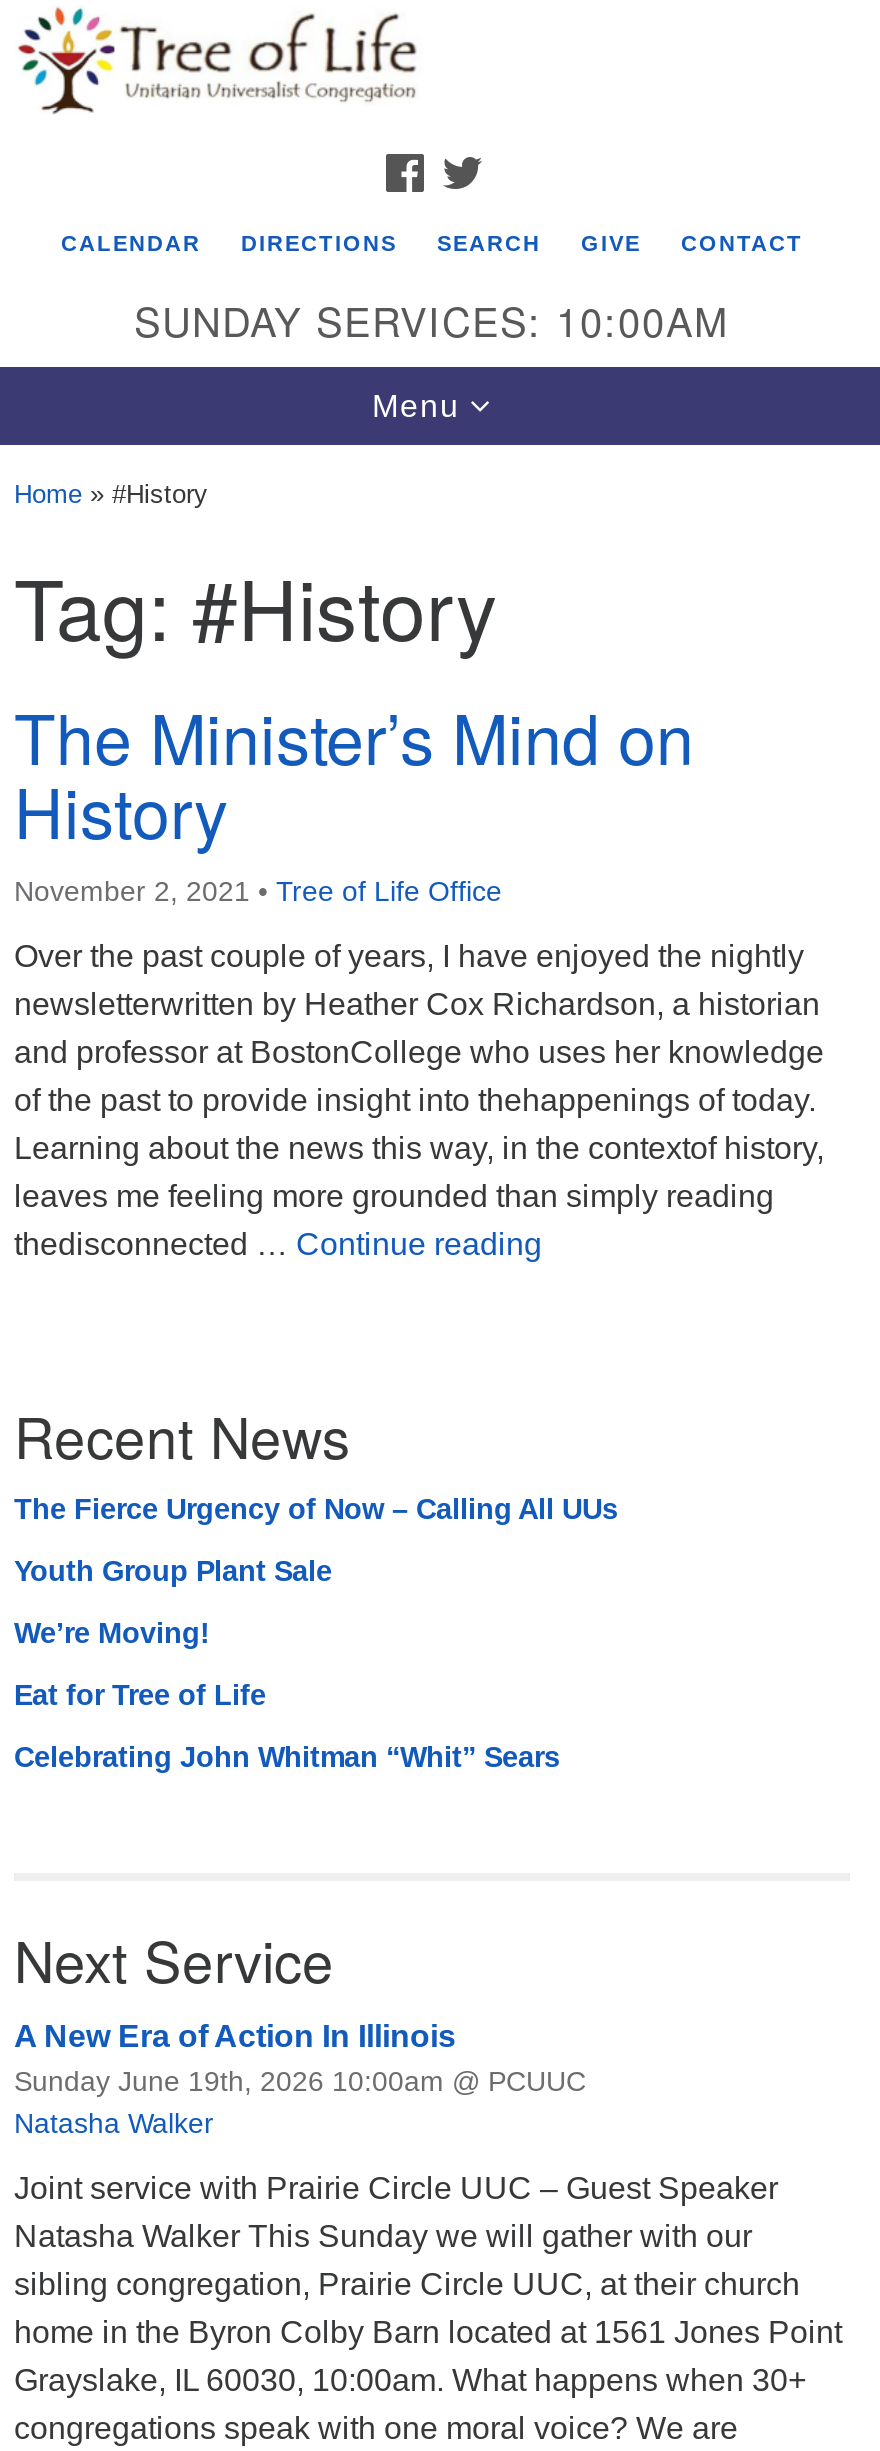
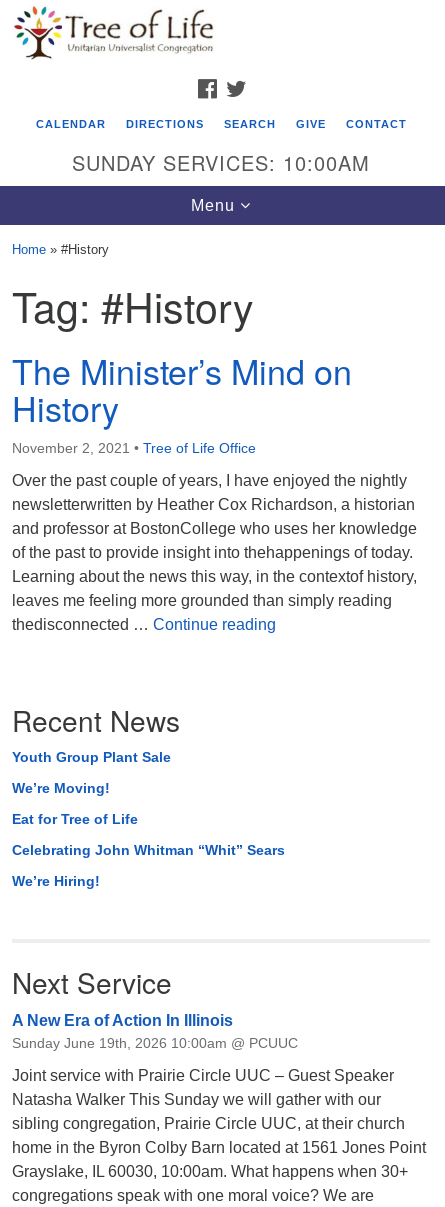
[14,1493,618,1525] The Fierce Urgency of Now – Calling All UUs -> none
none -> [12,873,100,889] We’re Hiring!
[14,2107,214,2139] Natasha Walker -> none

